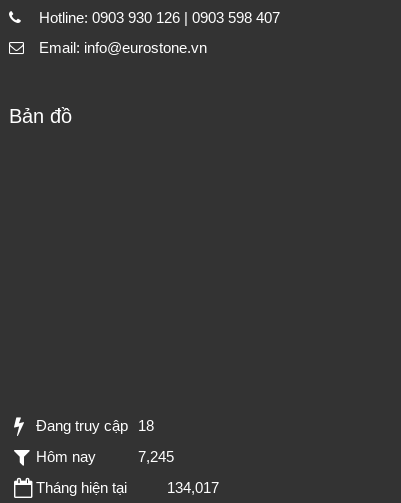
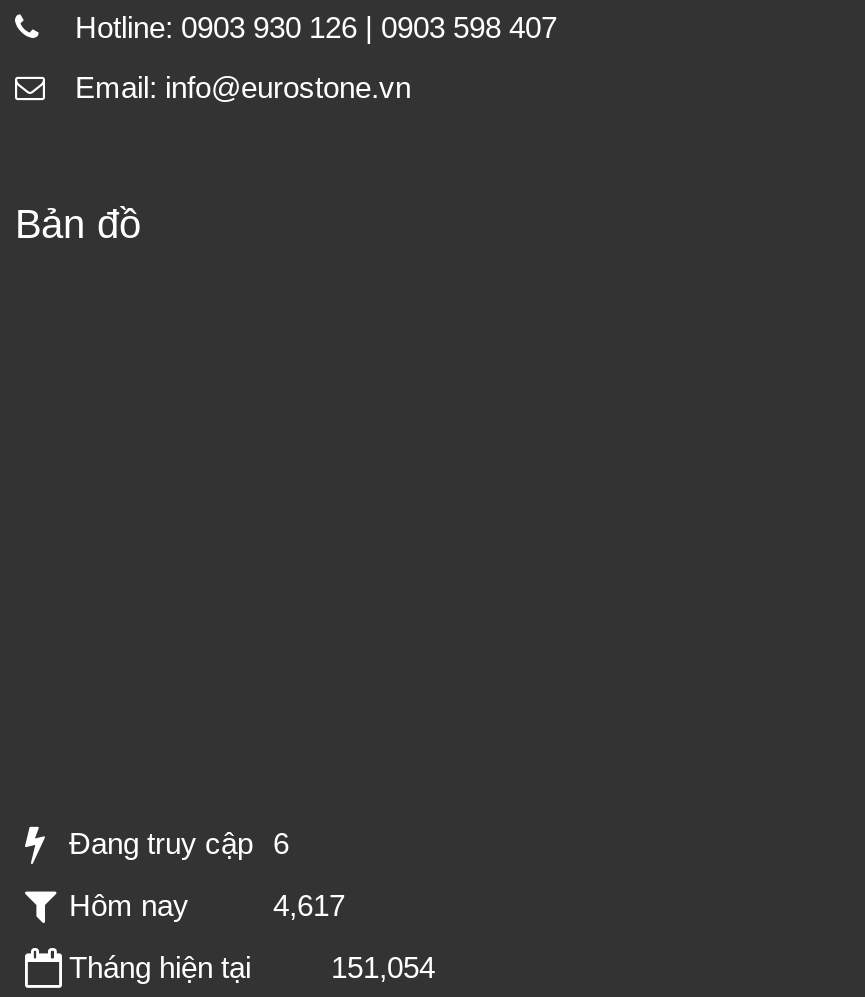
[36,417,154,434] Đang truy cập 18 -> [69,826,289,860] Đang truy cập 6
[138,448,174,465] 7,245 -> [273,888,345,922] 4,617
[167,479,219,496] 134,017 -> [331,950,435,984] 151,054

